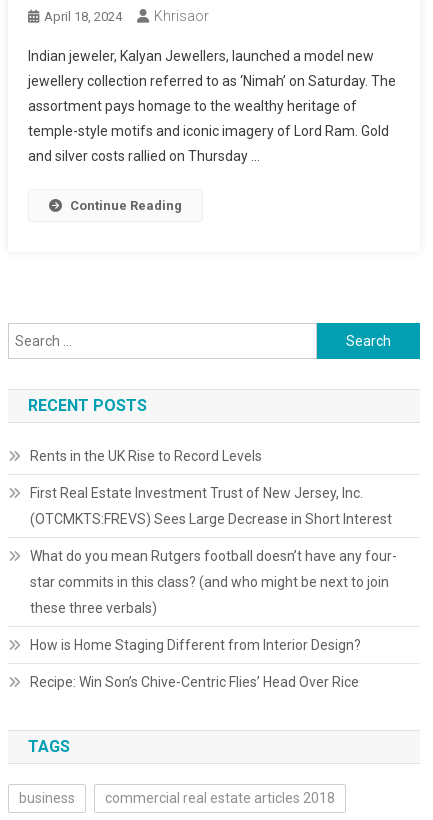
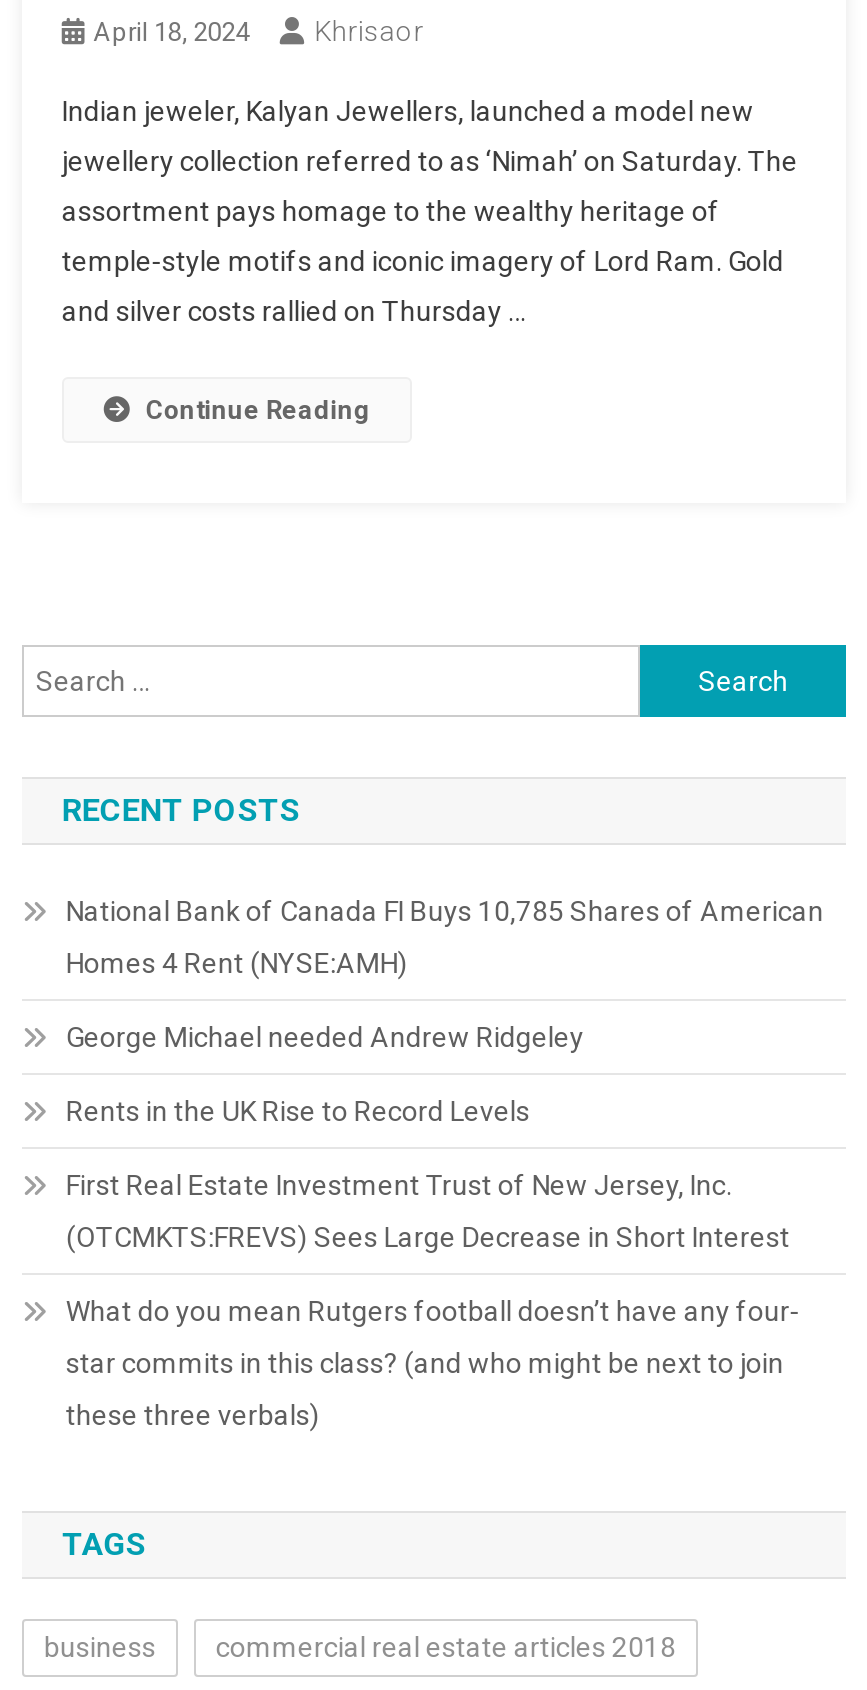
none -> [66,895,824,1053] National Bank of Canada FI Buys 10,785 Shares of American | Homes 4 Rent (NYSE:AMH) | George Michael needed Andrew Ridgeley
moved [30,448,397,616] -> [66,1095,800,1431]: Rents in the UK Rise to Record Levels | First Real Estate Investment Trust of New Jersey, Inc. | (OTCMKTS:FREVS) Sees Large Decrease in Short Interest | What do you mean Rutgers football doesn’t have any four- | star commits in this class? (and who might be next to join | these three verbals)
[30,637,361,690] How is Home Staging Different from Interior Design? | Recipe: Win Son’s Chive-Centric Flies’ Head Over Rice -> none

